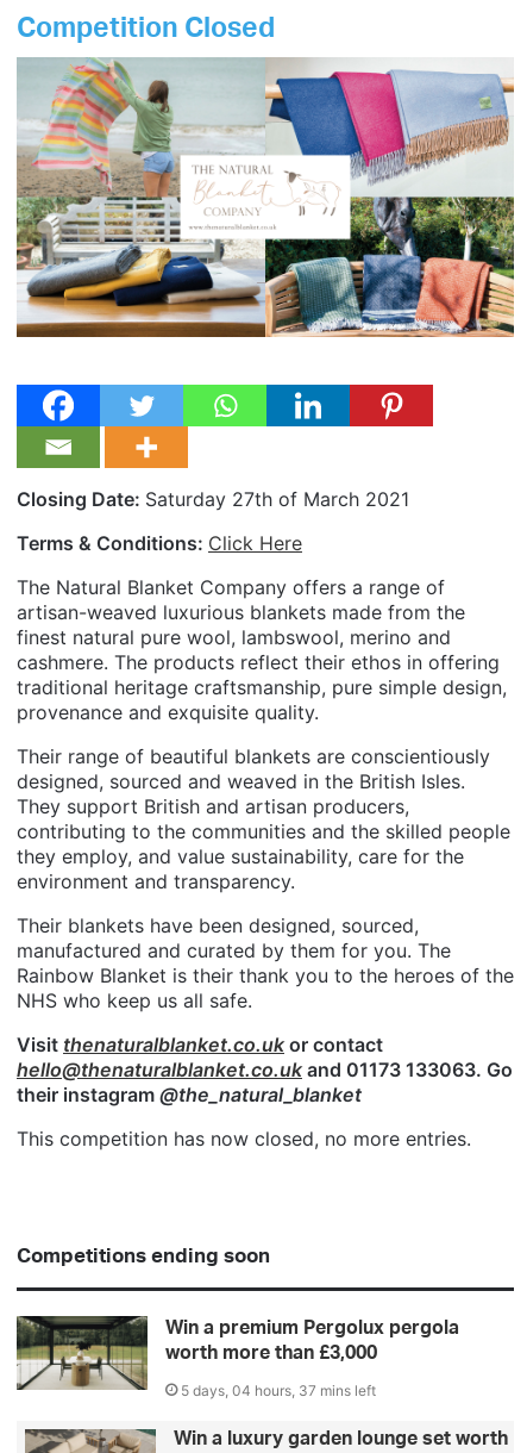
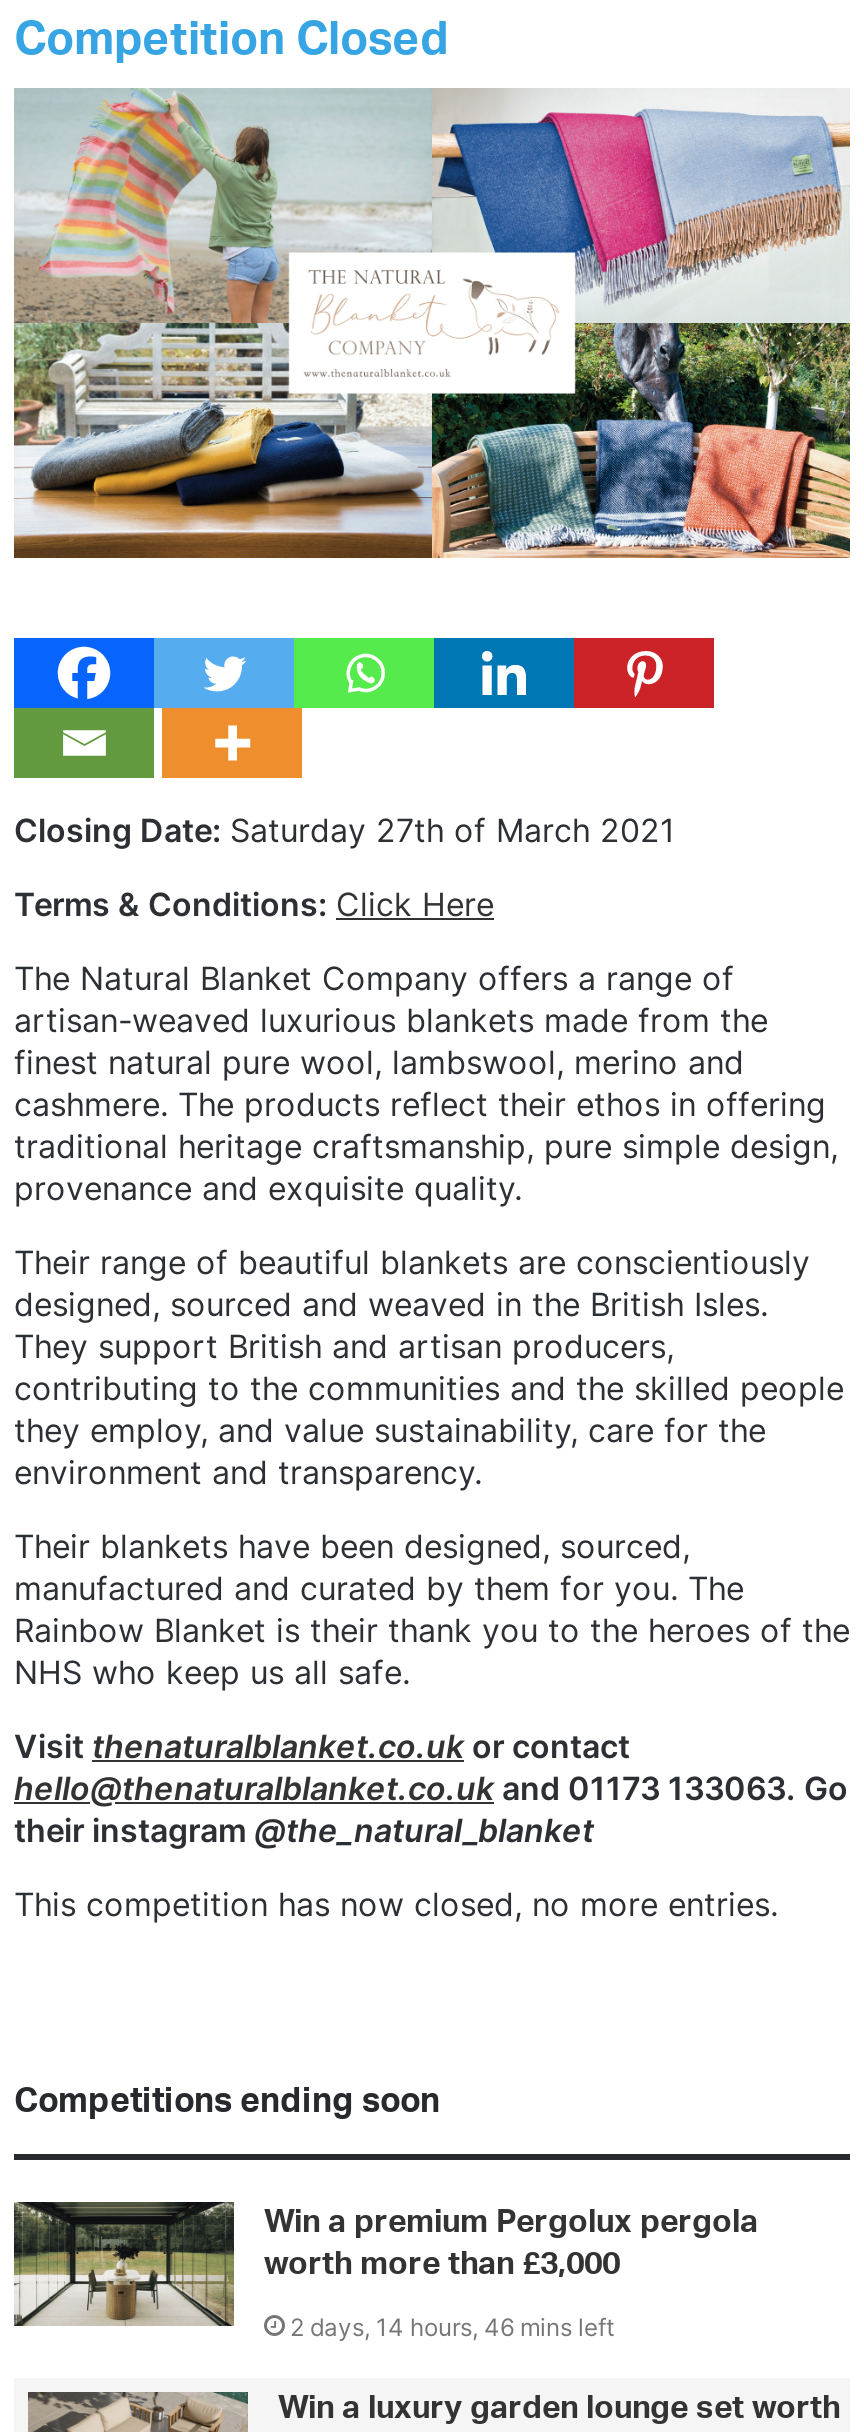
[181,1382,376,1400] 5 days, 04 hours, 37 mins left -> [290,2313,614,2343] 2 days, 14 hours, 46 mins left

